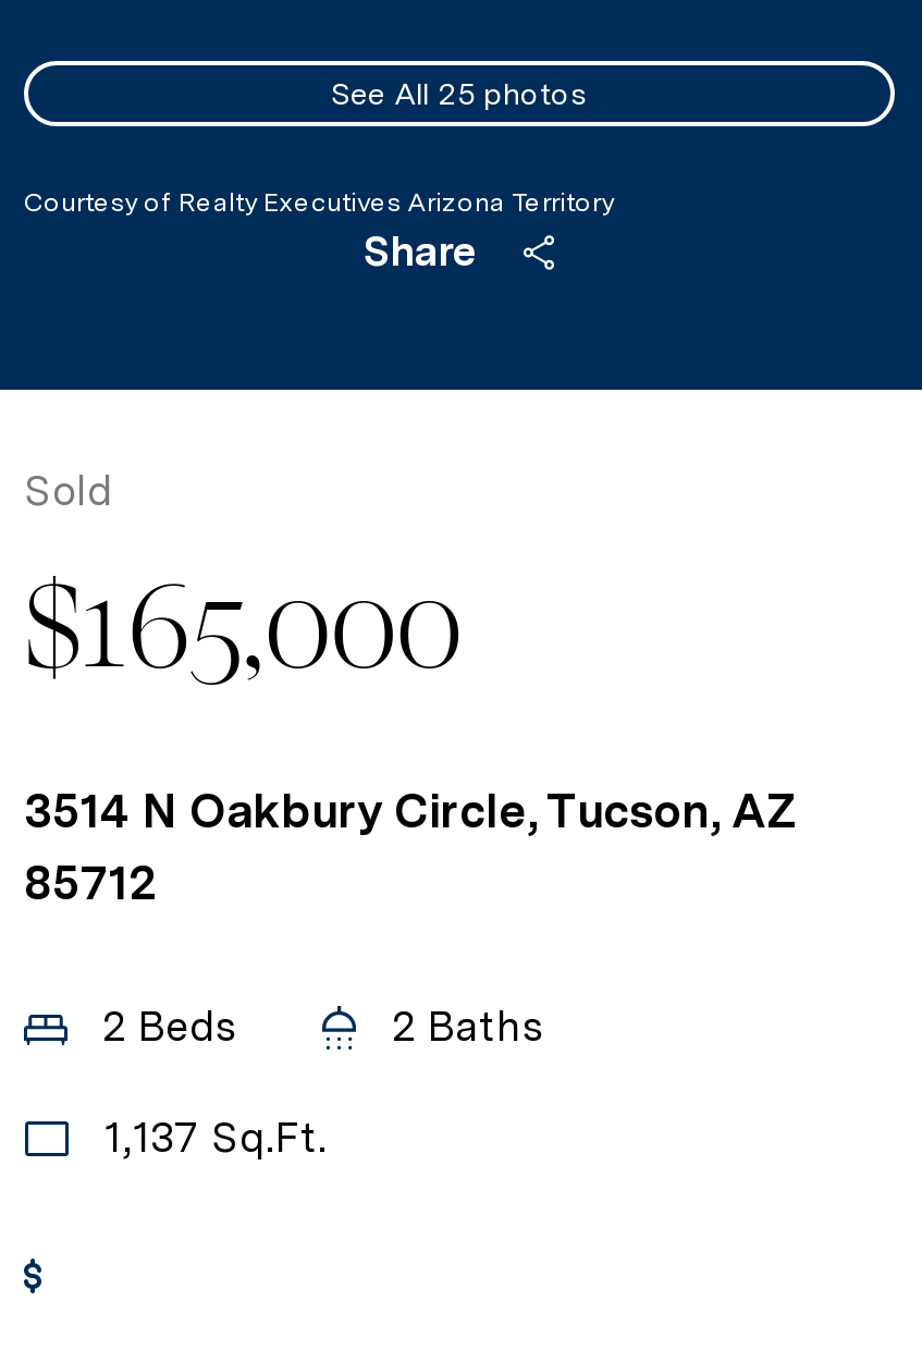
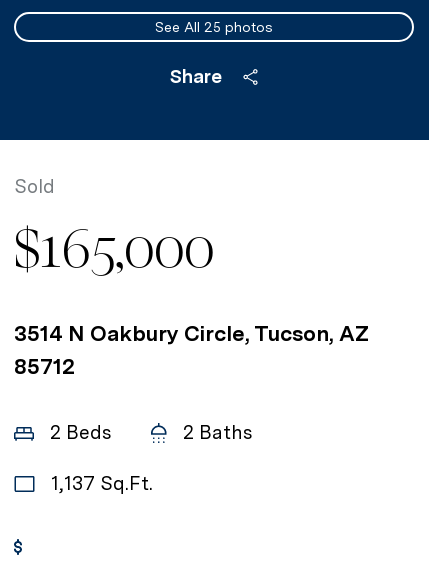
[24,187,614,218] Courtesy of Realty Executives Arizona Territory -> none

